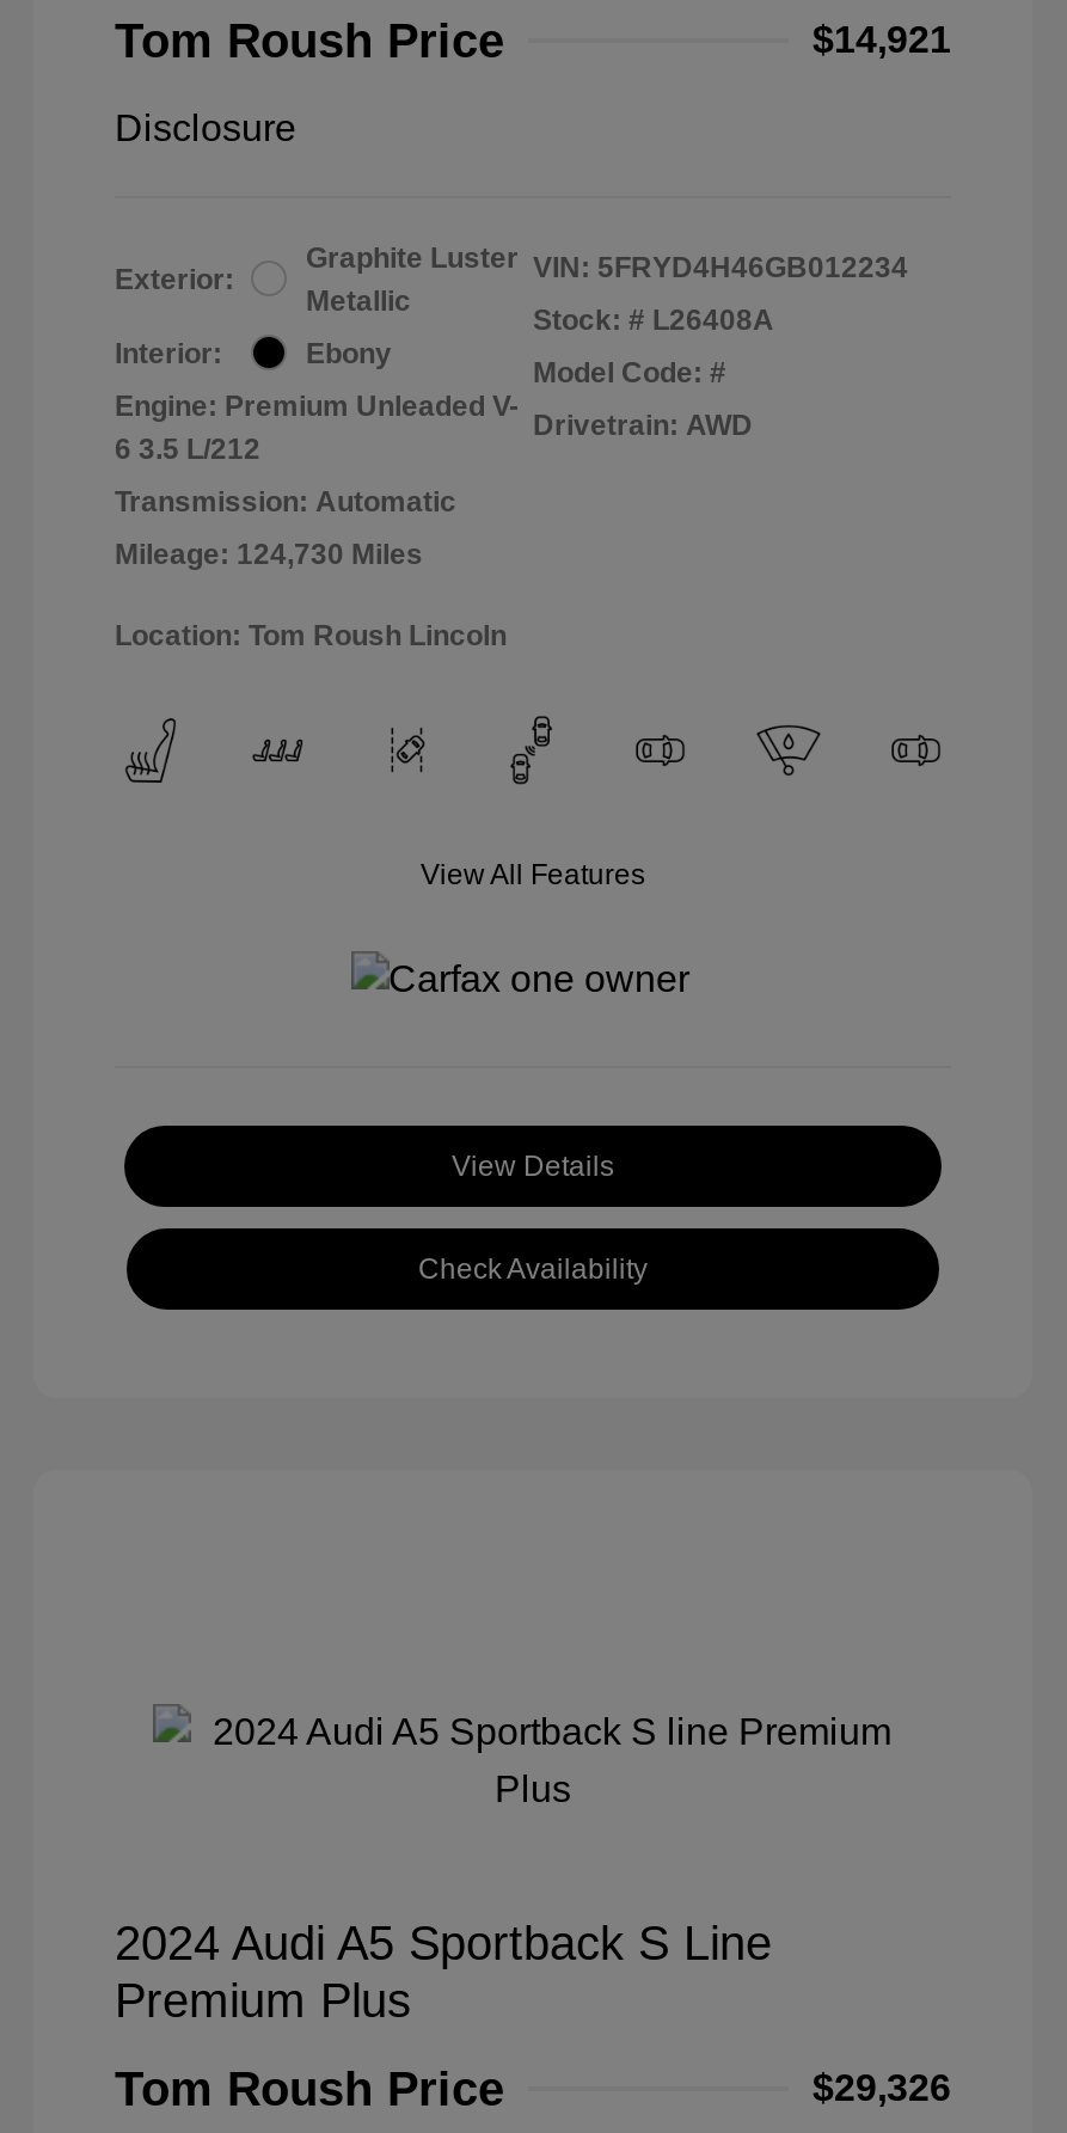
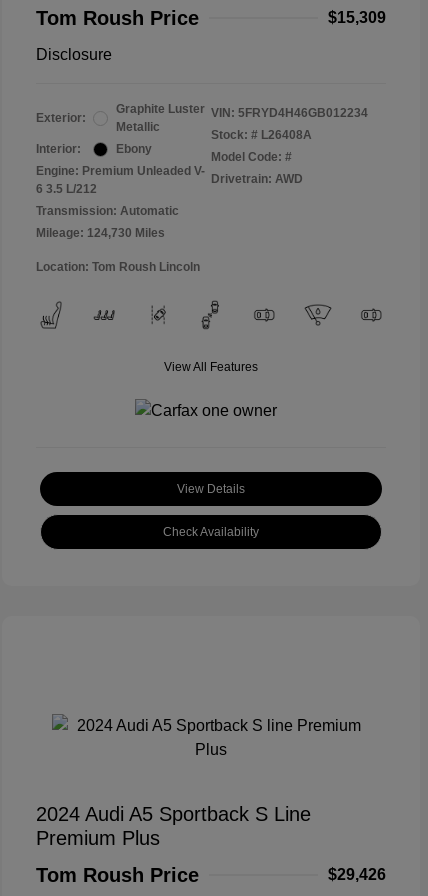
[812,18,951,59] $14,921 -> [328,9,386,26] $15,309
[812,2066,951,2107] $29,326 -> [328,866,386,883] $29,426

